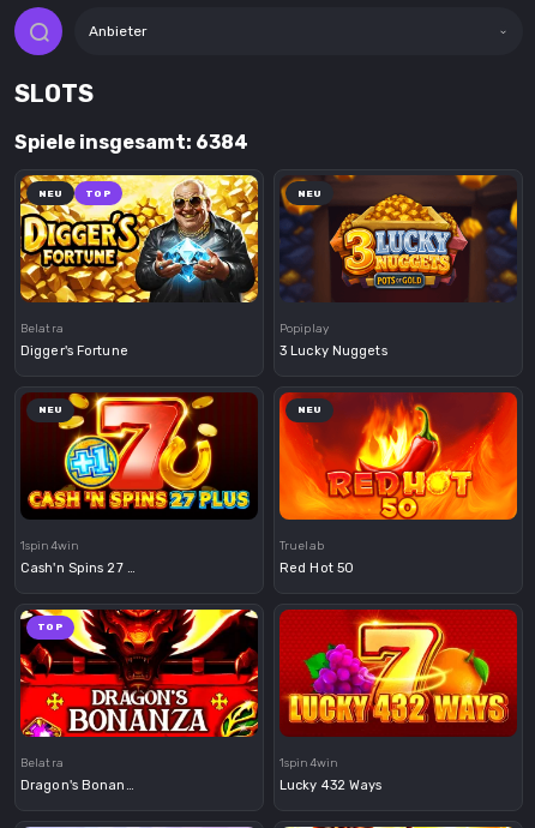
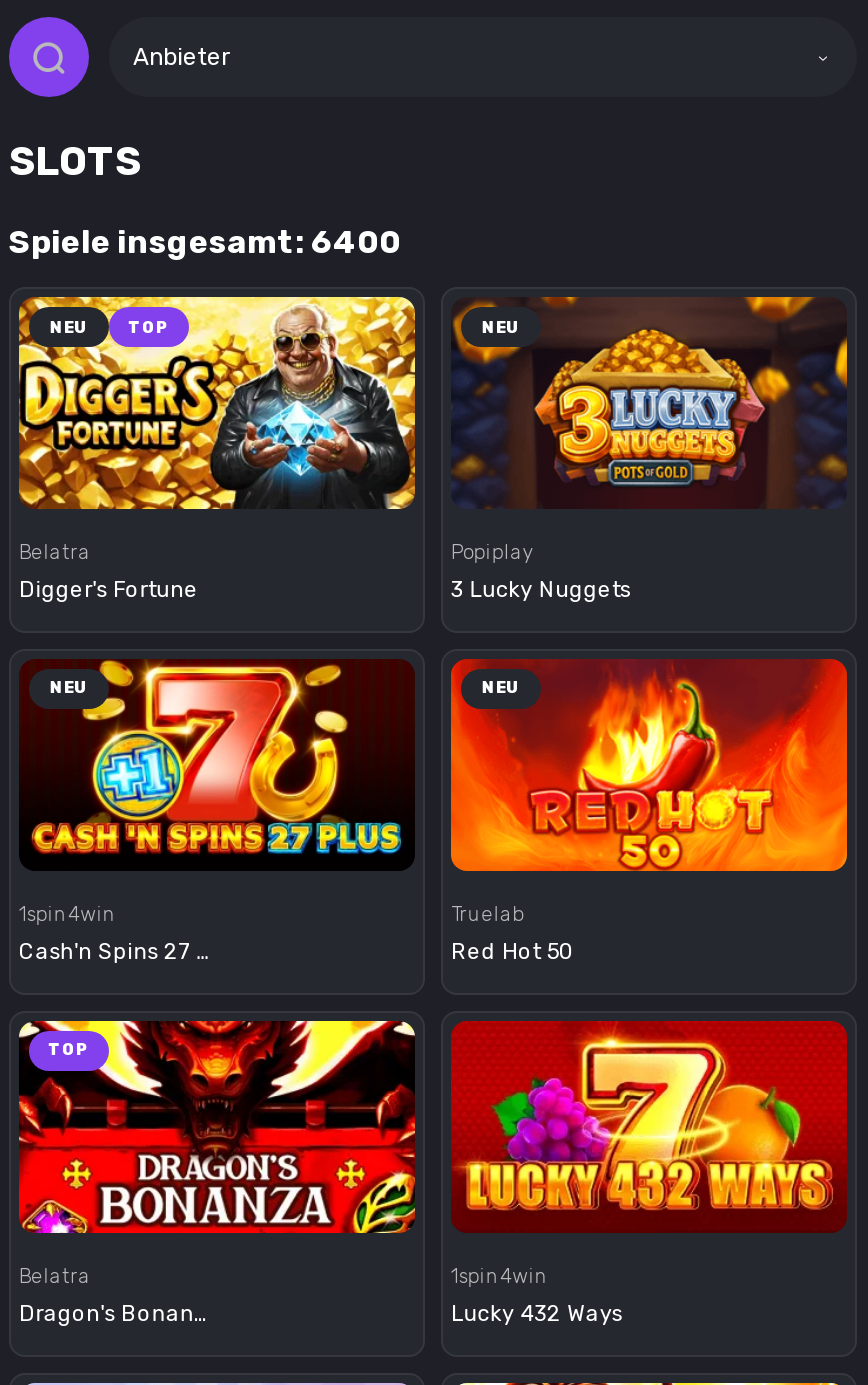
[14,131,248,154] Spiele insgesamt: 6384 -> [9,223,401,261] Spiele insgesamt: 6400

